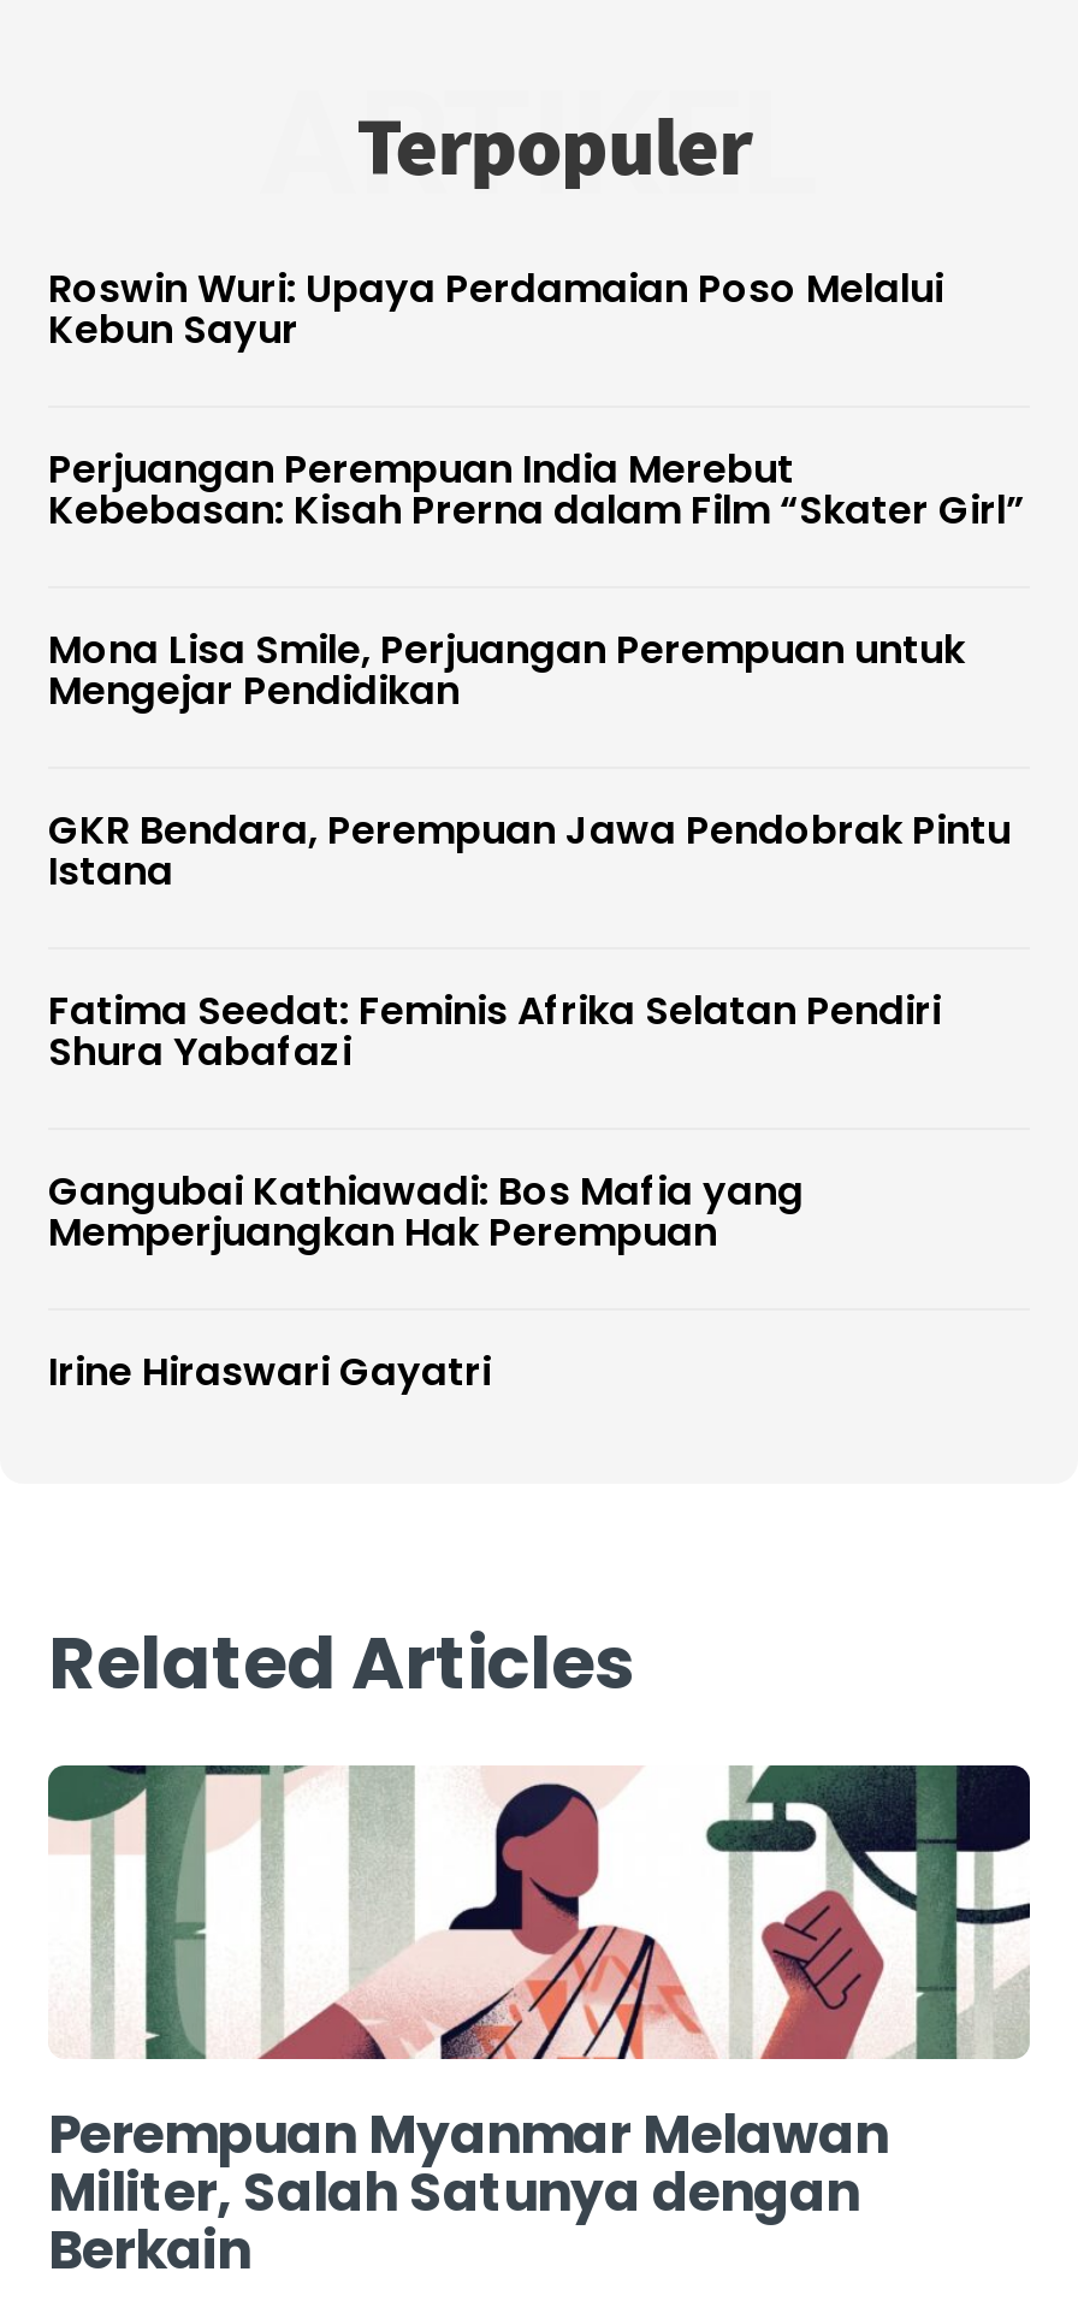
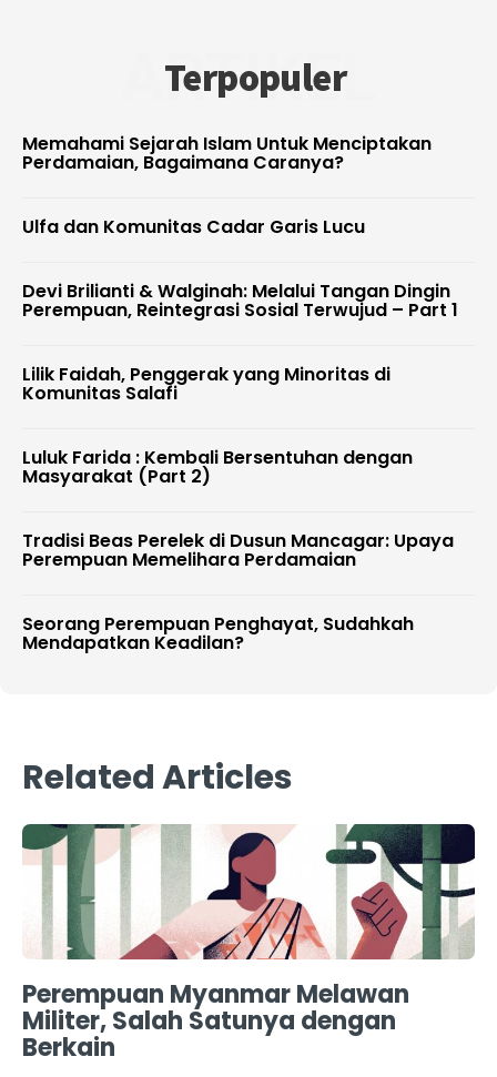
[48,260,943,356] Roswin Wuri: Upaya Perdamaian Poso Melalui | Kebun Sayur -> [22,130,432,175] Memahami Sejarah Islam Untuk Menciptakan | Perdamaian, Bagaimana Caranya?
[48,440,1025,537] Perjuangan Perempuan India Merebut | Kebebasan: Kisah Prerna dalam Film “Skater Girl” -> [22,214,365,239] Ulfa dan Komunitas Cadar Garis Lucu
[48,621,965,717] Mona Lisa Smile, Perjuangan Perempuan untuk | Mengejar Pendidikan -> [22,278,458,322] Devi Brilianti & Walginah: Melalui Tangan Dingin | Perempuan, Reintegrasi Sosial Terwujud – Part 1
[48,801,1011,898] GKR Bendara, Perempuan Jawa Pendobrak Pintu | Istana -> [22,361,390,405] Lilik Faidah, Penggerak yang Minoritas di | Komunitas Salafi
[48,982,941,1078] Fatima Seedat: Feminis Afrika Selatan Pendiri | Shura Yabafazi -> [22,444,413,489] Luluk Farida : Kembali Bersentuhan dengan | Masyarakat (Part 2)
[48,1163,804,1259] Gangubai Kathiawadi: Bos Mafia yang | Memperjuangkan Hak Perempuan -> [22,527,454,572] Tradisi Beas Perelek di Dusun Mancagar: Upaya | Perempuan Memelihara Perdamaian
[48,1343,491,1398] Irine Hiraswari Gayatri -> [22,611,414,655] Seorang Perempuan Penghayat, Sudahkah | Mendapatkan Keadilan?

